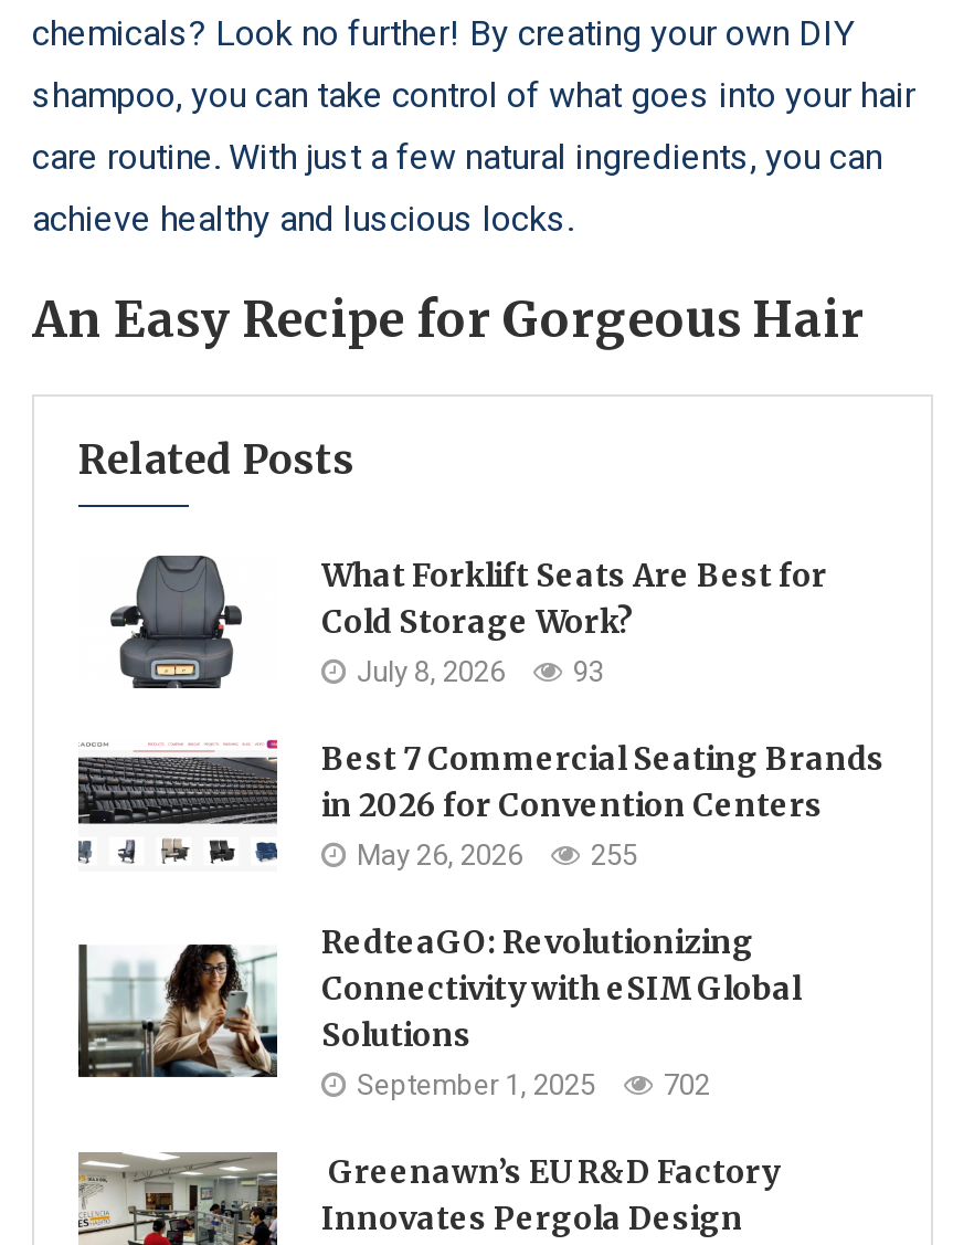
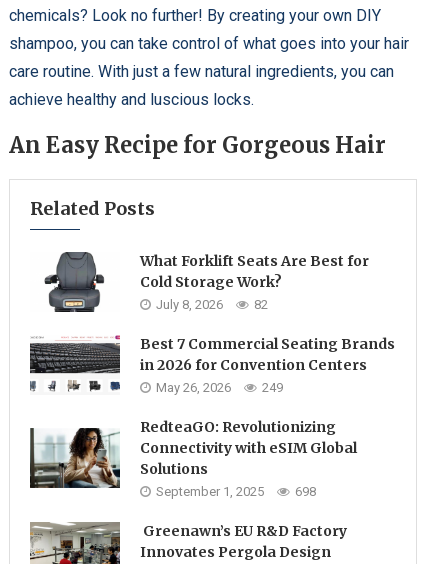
[573,655,604,688] 93 -> [254,297,268,312] 82
[591,838,637,872] 255 -> [262,380,283,395] 249
[664,1068,710,1101] 702 -> [295,484,316,499] 698

